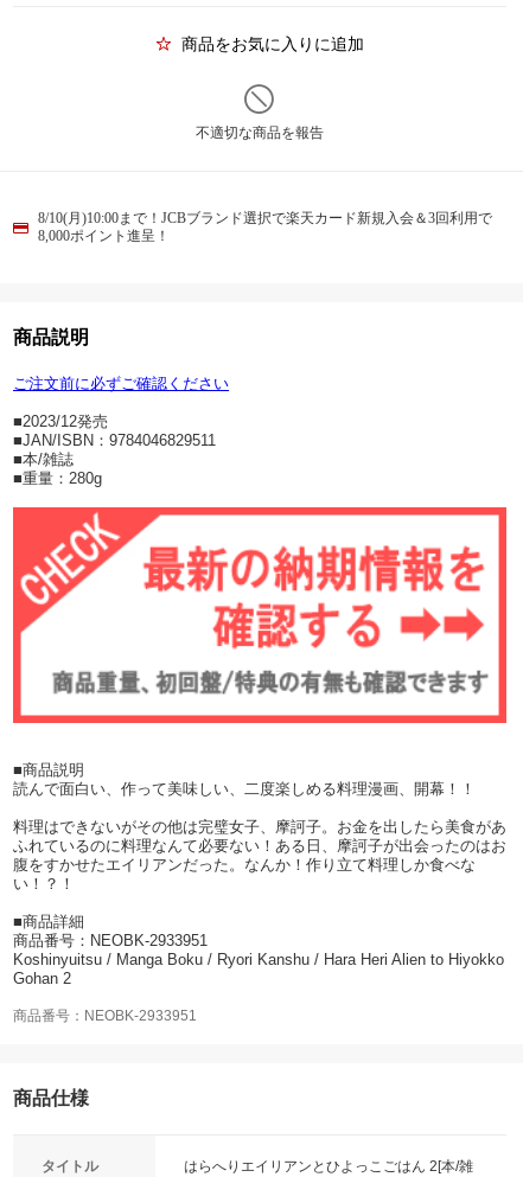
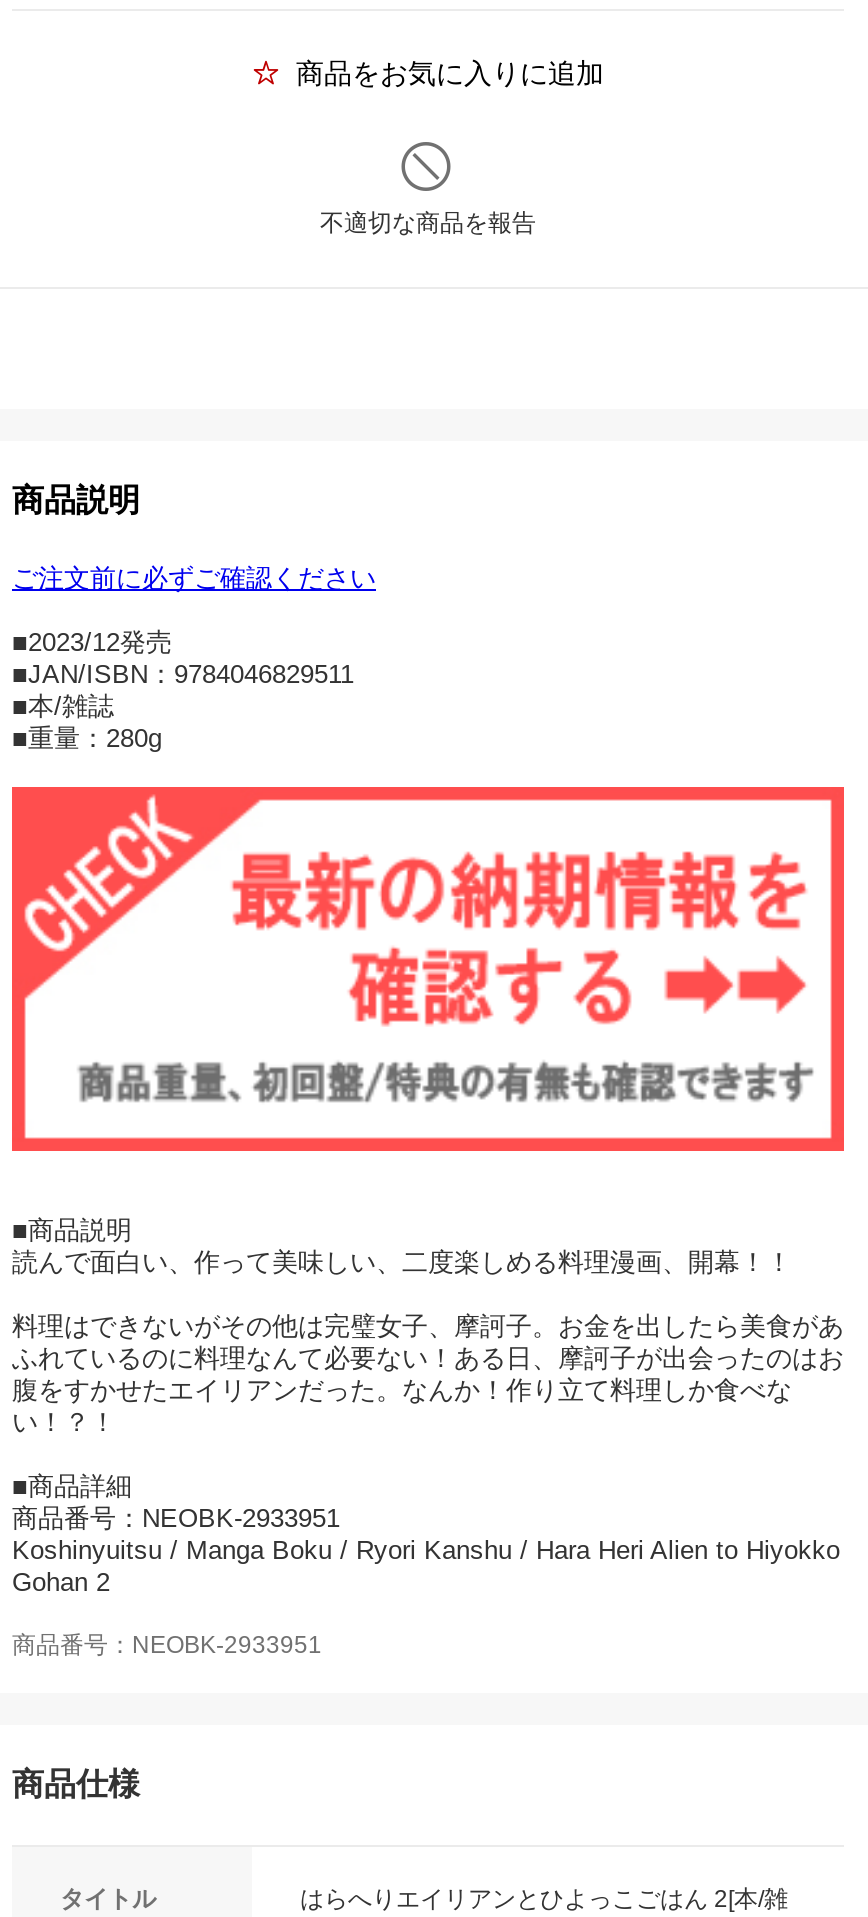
[38,210,492,244] 8/10(月)10:00まで！JCBブランド選択で楽天カード新規入会＆3回利用で | 8,000ポイント進呈！ -> none

